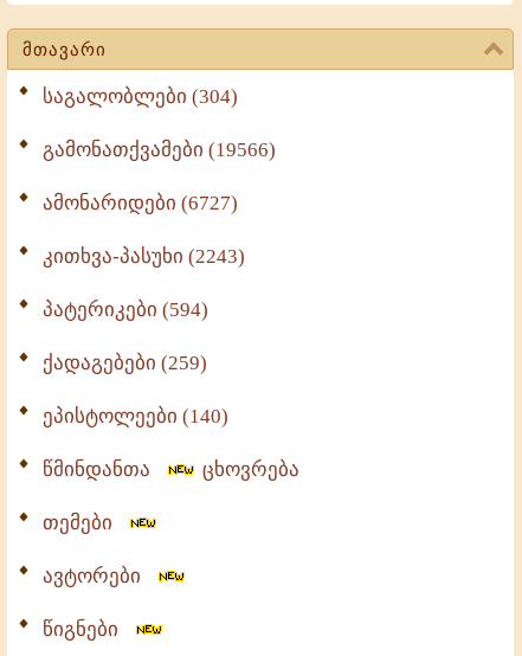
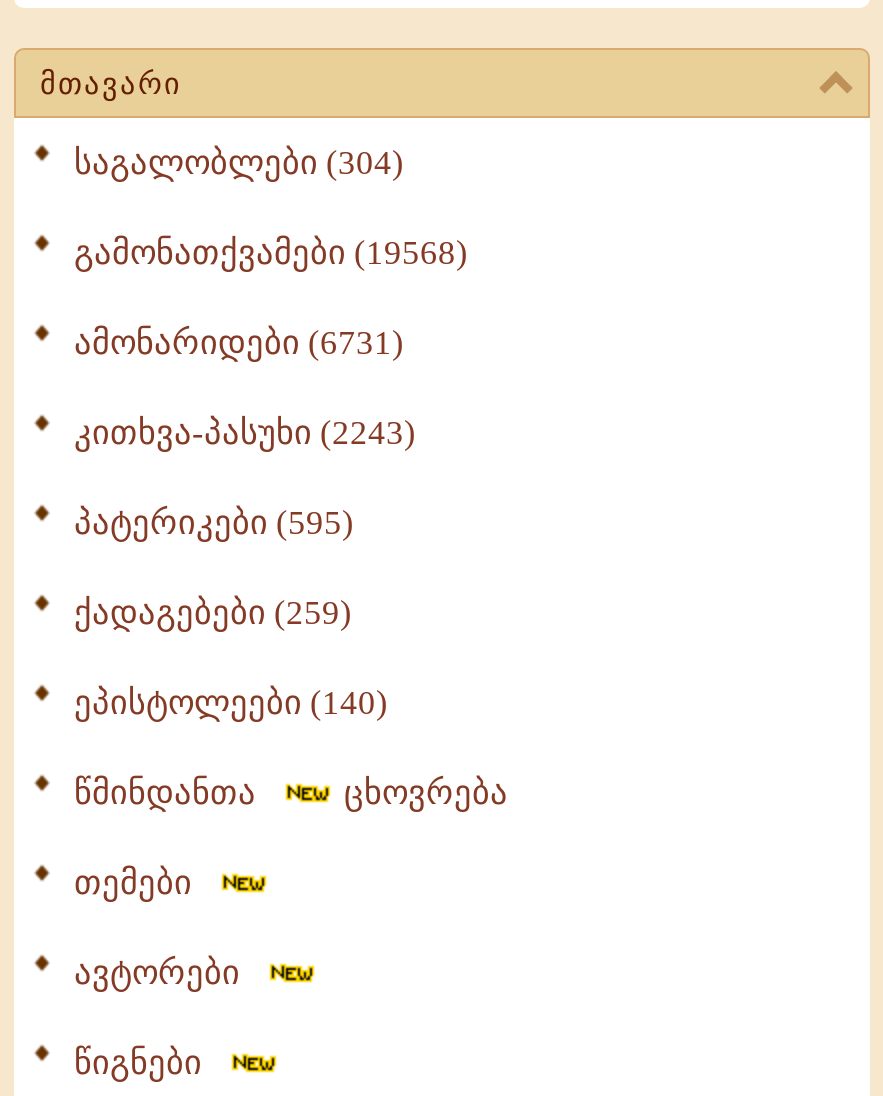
[43,139,276,161] გამონათქვამები (19566) -> [74,234,468,272] გამონათქვამები (19568)
[43,192,238,214] ამონარიდები (6727) -> [74,324,404,362] ამონარიდები (6731)
[43,298,208,321] პატერიკები (594) -> [74,504,354,542] პატერიკები (595)

